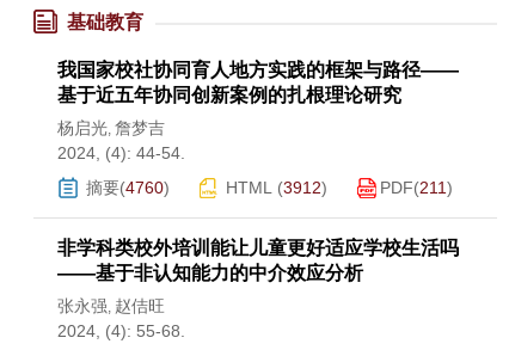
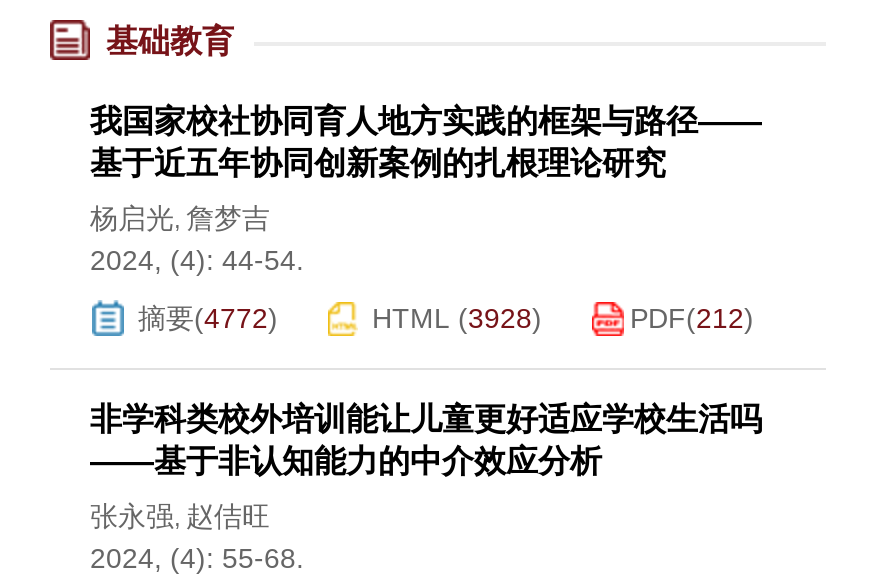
[86,178,170,197] 摘要(4760) -> [138,302,278,334] 摘要(4772)
[226,178,327,197] HTML (3912) -> [372,302,542,334] HTML (3928)
[380,178,453,197] PDF(211) -> [630,302,754,334] PDF(212)

